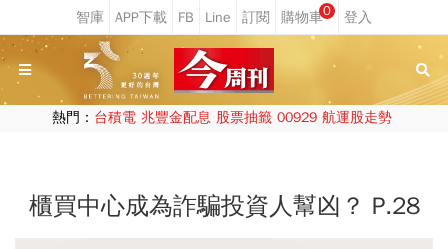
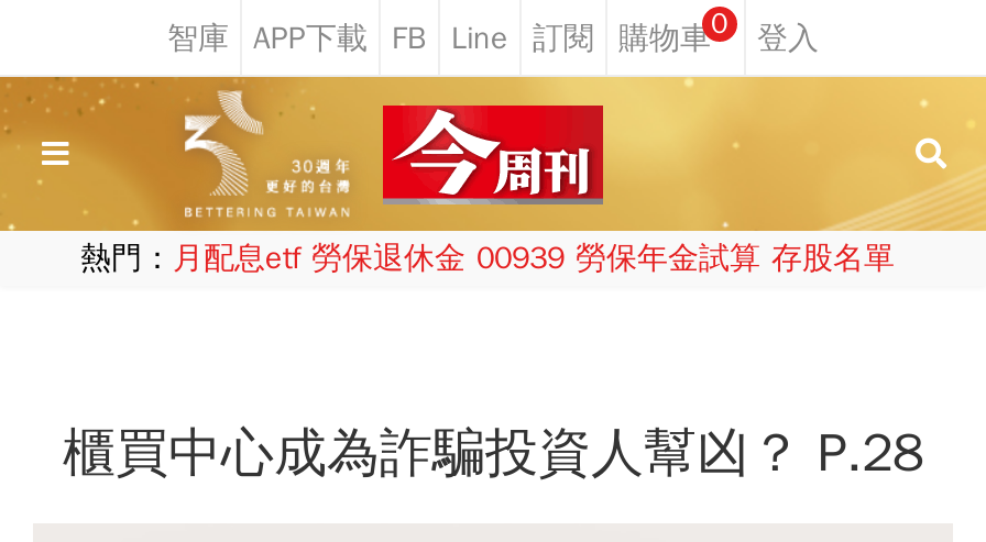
[51,109,391,126] 熱門：台積電 兆豐金配息 股票抽籤 00929 航運股走勢 -> [80,240,895,277] 熱門：月配息etf 勞保退休金 00939 勞保年金試算 存股名單

